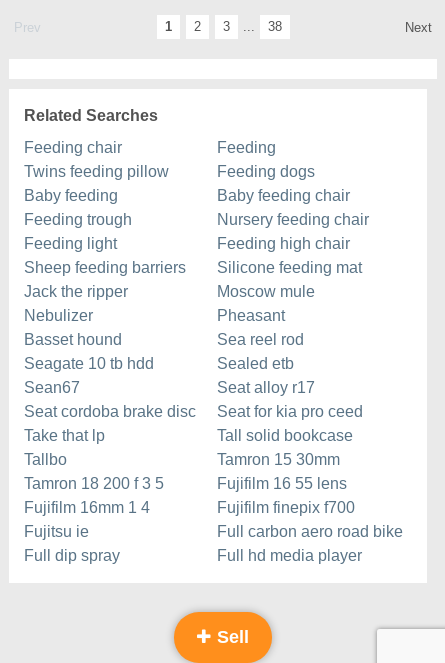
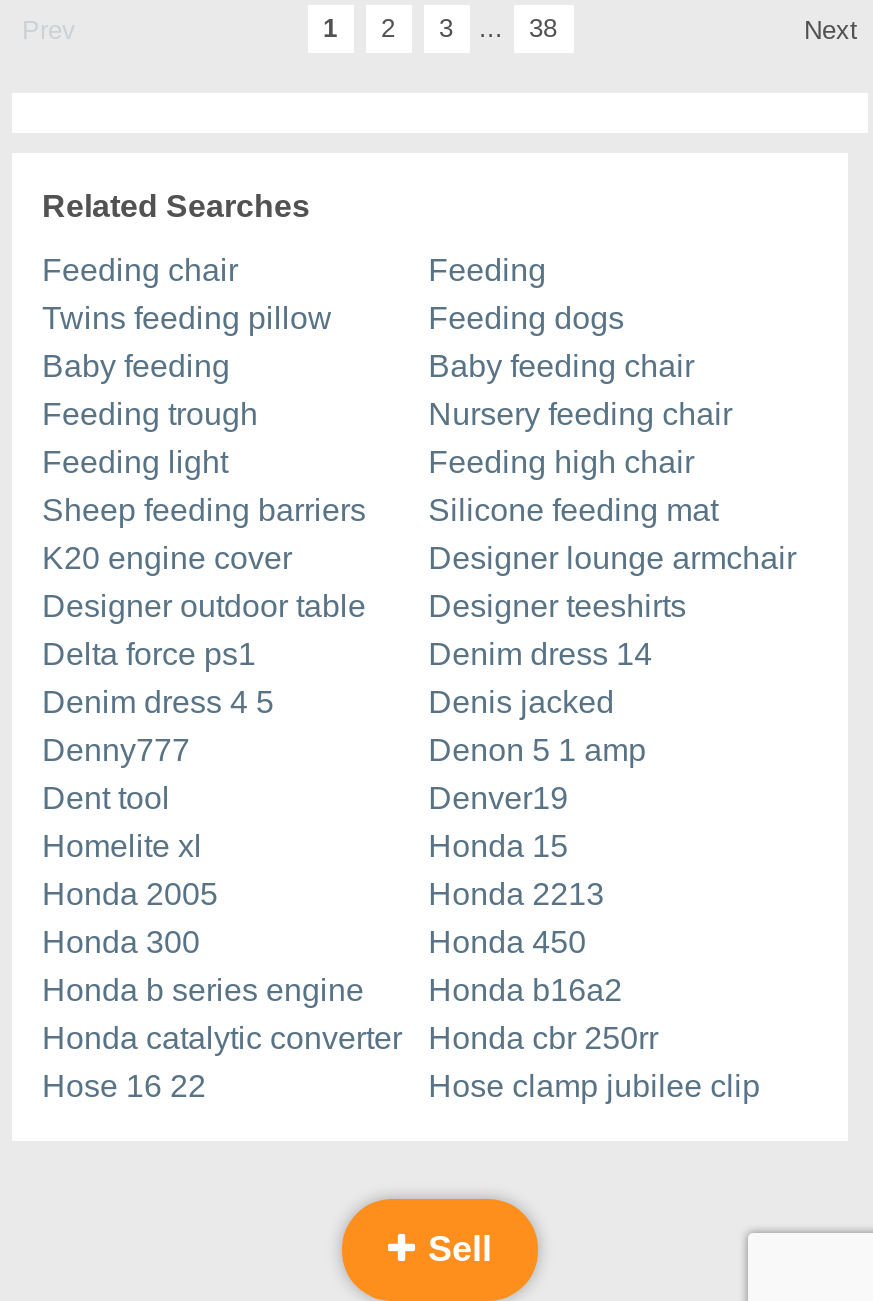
[24,283,403,564] Jack the ripper | Moscow mule | Nebulizer | Pheasant | Basset hound | Sea reel rod | Seagate 10 tb hdd | Sealed etb | Sean67 | Seat alloy r17 | Seat cordoba brake disc | Seat for kia pro ceed | Take that lp | Tall solid bookcase | Tallbo | Tamron 15 30mm | Tamron 18 200 f 3 5 | Fujifilm 16 55 lens | Fujifilm 16mm 1 4 | Fujifilm finepix f700 | Fujitsu ie | Full carbon aero road bike | Full dip spray | Full hd media player -> [42,541,796,1103] K20 engine cover | Designer lounge armchair | Designer outdoor table | Designer teeshirts | Delta force ps1 | Denim dress 14 | Denim dress 4 5 | Denis jacked | Denny777 | Denon 5 1 amp | Dent tool | Denver19 | Homelite xl | Honda 15 | Honda 2005 | Honda 2213 | Honda 300 | Honda 450 | Honda b series engine | Honda b16a2 | Honda catalytic converter | Honda cbr 250rr | Hose 16 22 | Hose clamp jubilee clip

